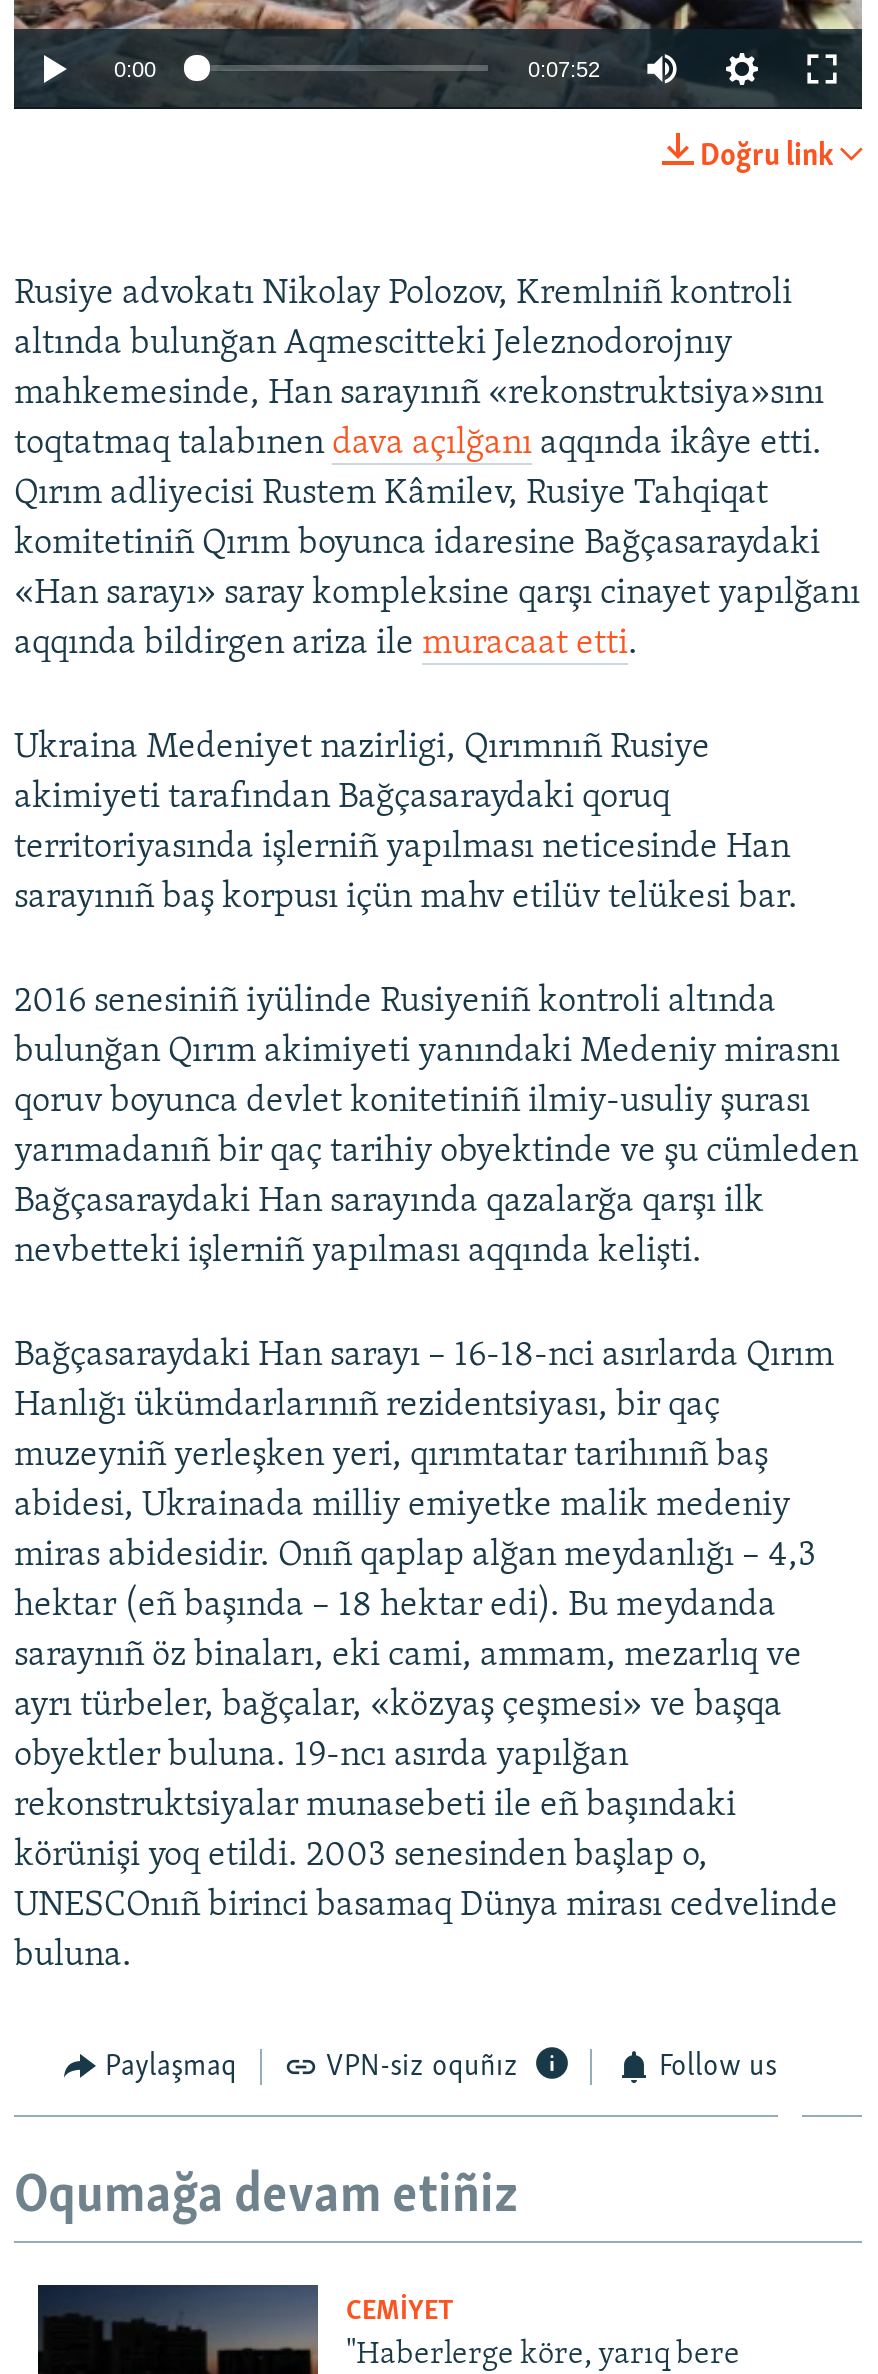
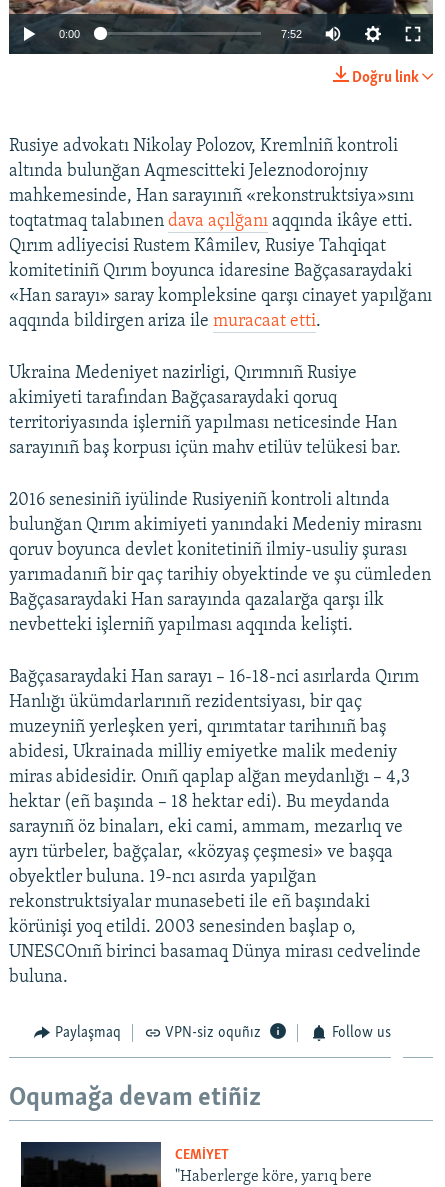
[528,56,600,80] 0:07:52 -> [281,28,302,40] 7:52

